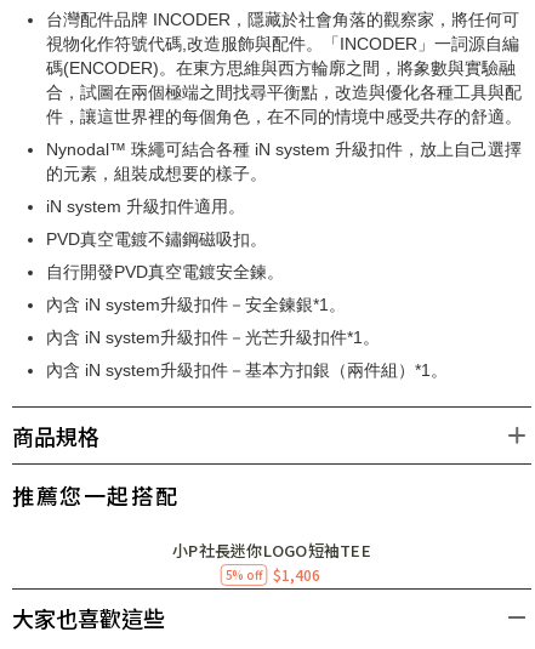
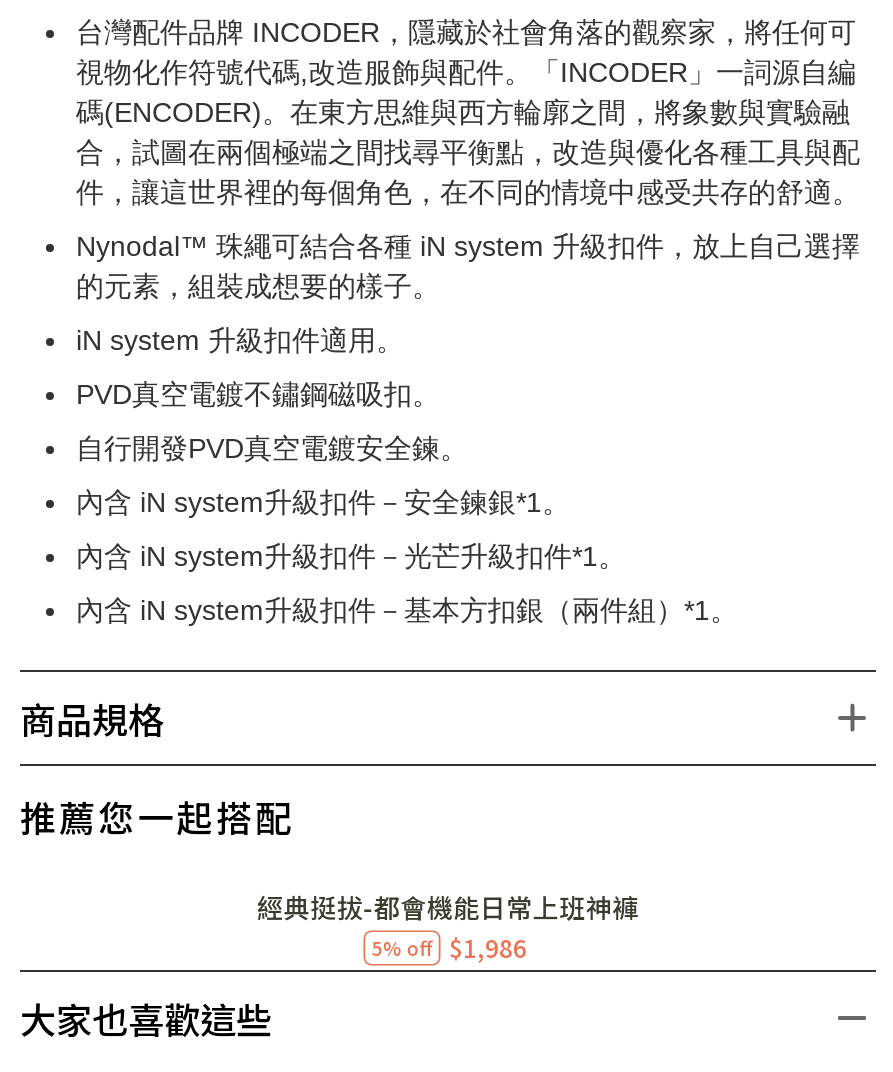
[172,538,371,561] 小P社長迷你LOGO短袖TEE -> [257,887,639,925] 經典挺拔-都會機能日常上班神褲
[225,564,320,584] 5% off $1,406 -> [371,929,527,963] 5% off $1,986

